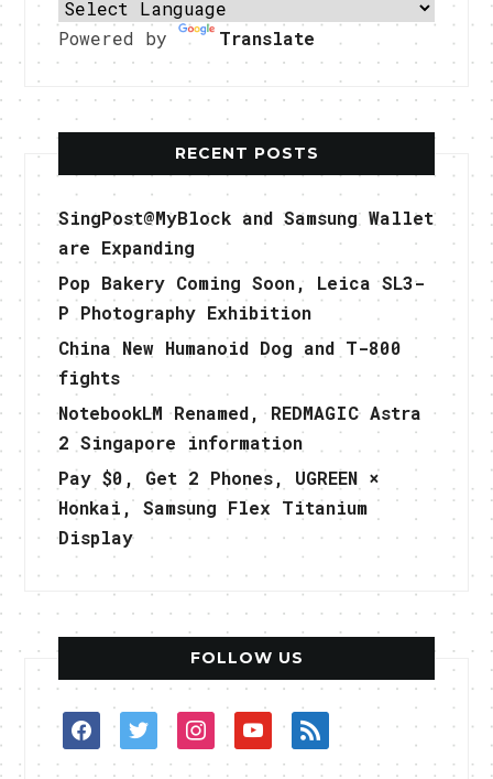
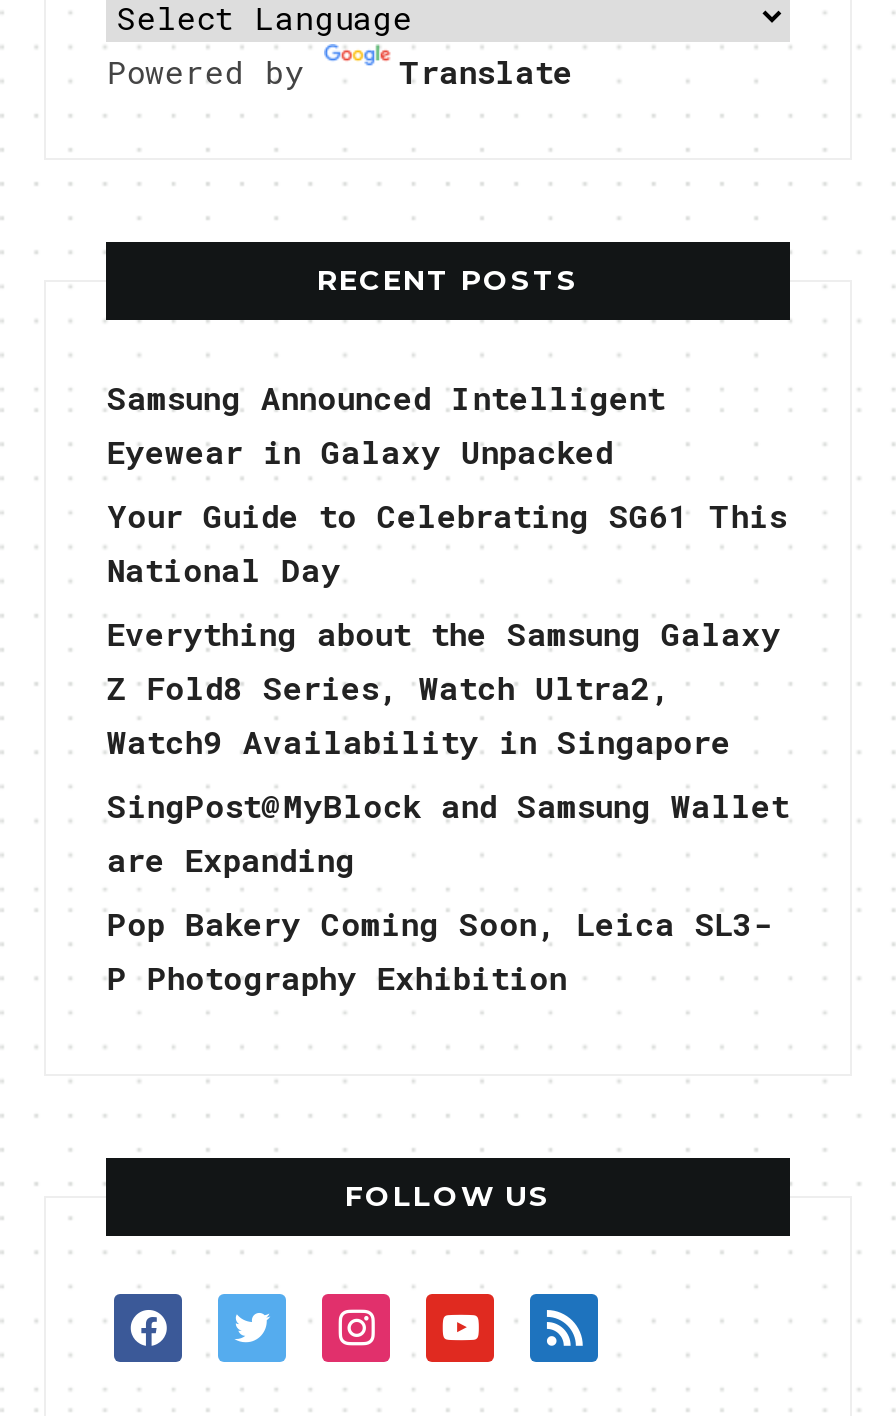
none -> [107,376,787,762] Samsung Announced Intelligent | Eyewear in Galaxy Unpacked | Your Guide to Celebrating SG61 This | National Day | Everything about the Samsung Galaxy | Z Fold8 Series, Watch Ultra2, | Watch9 Availability in Singapore
moved [59,206,434,324] -> [107,784,789,998]: SingPost@MyBlock and Samsung Wallet | are Expanding | Pop Bakery Coming Soon, Leica SL3- | P Photography Exhibition
[59,336,422,549] China New Humanoid Dog and T-800 | fights | NotebookLM Renamed, REDMAGIC Astra | 2 Singapore information | Pay $0, Get 2 Phones, UGREEN × | Honkai, Samsung Flex Titanium | Display -> none

